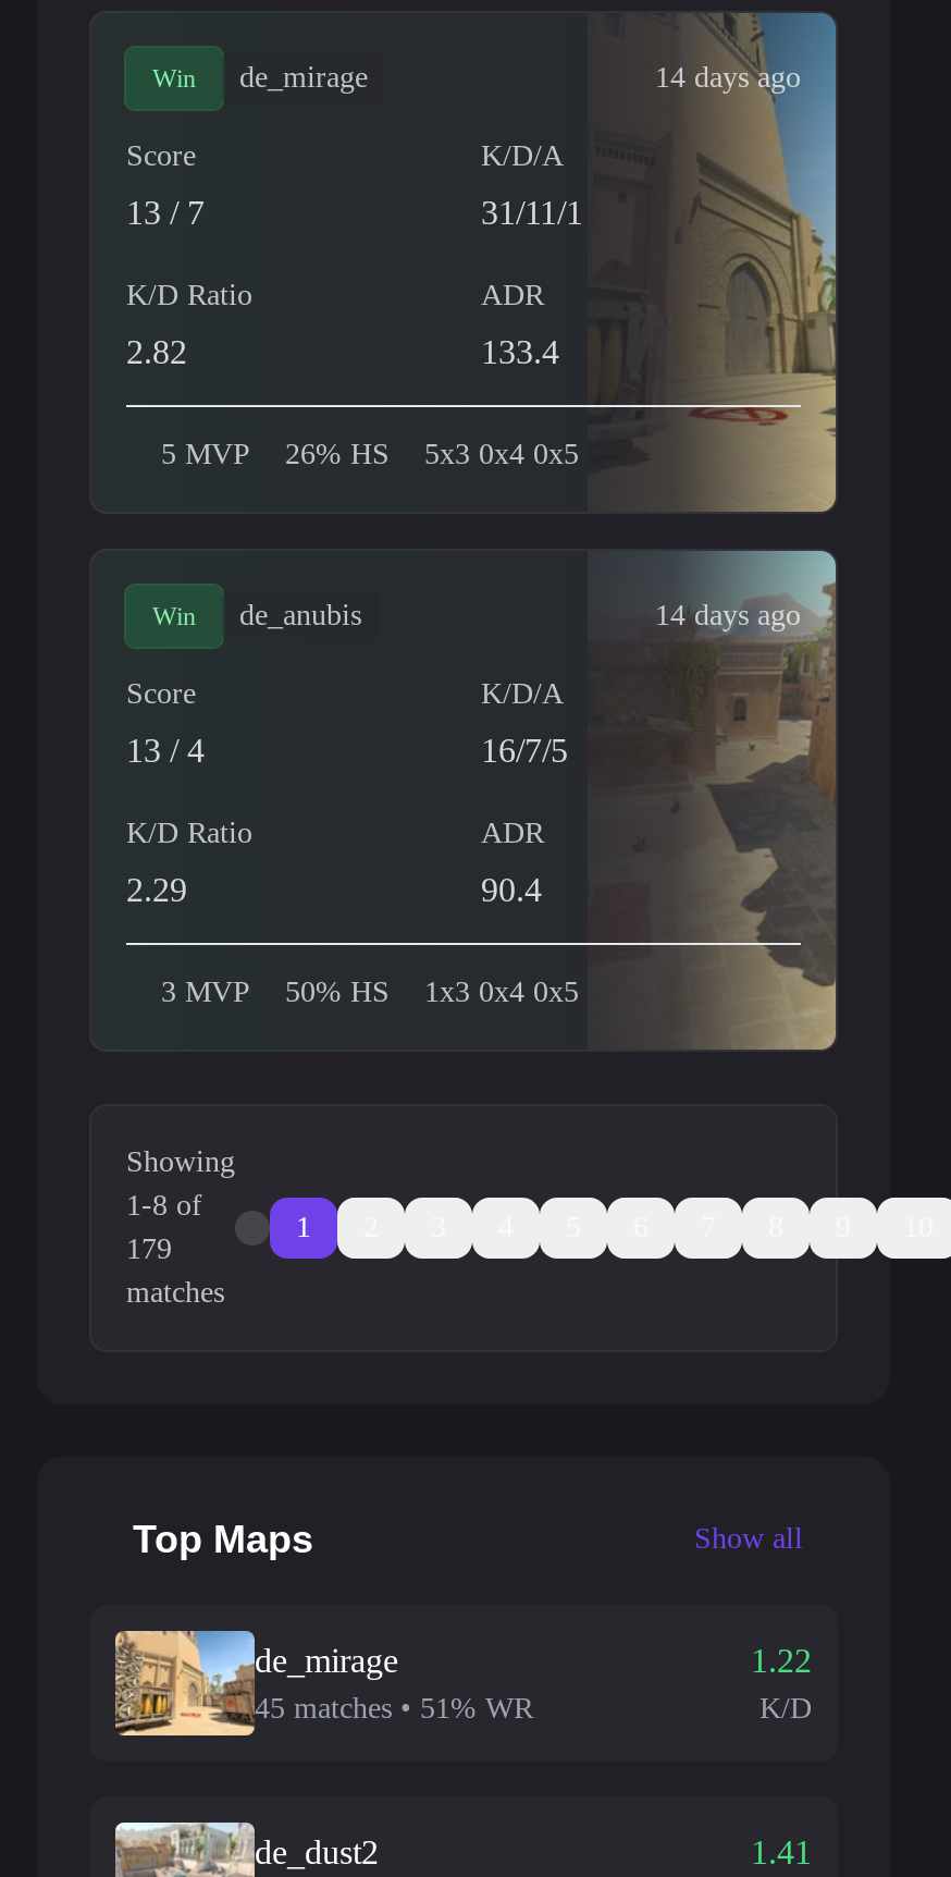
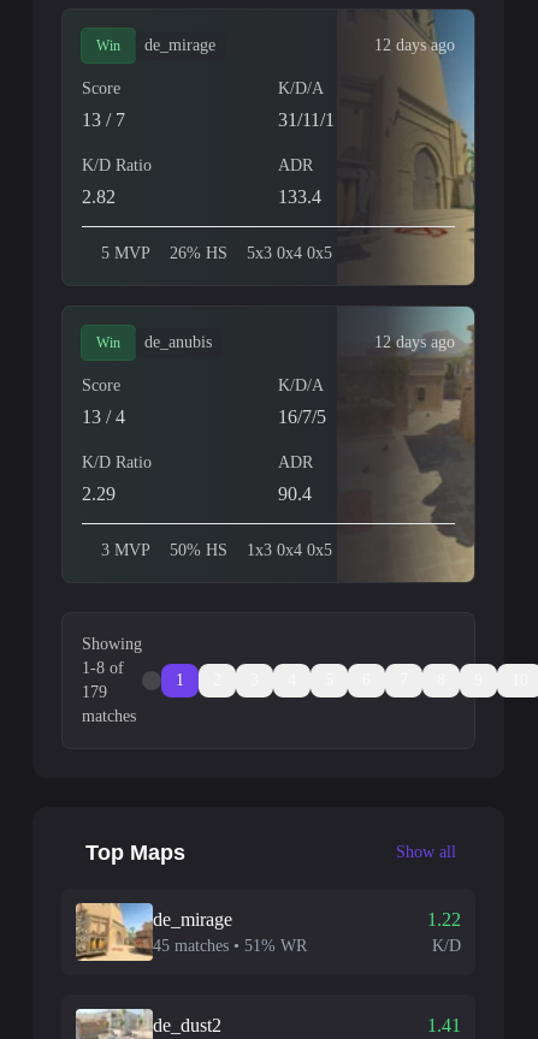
[655,61,801,94] 14 days ago -> [374,36,455,54] 12 days ago
[655,599,801,631] 14 days ago -> [374,333,455,351] 12 days ago

